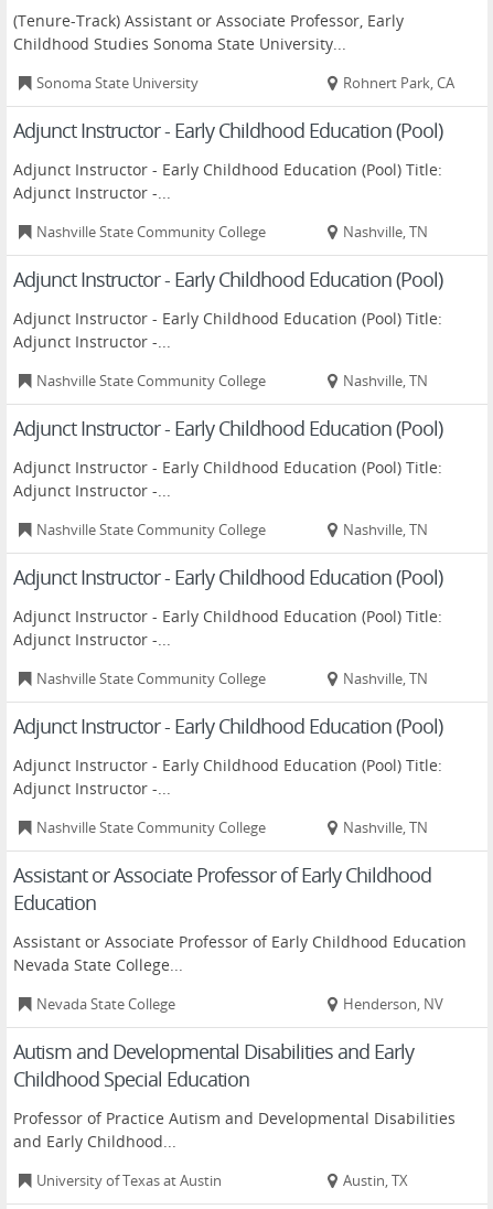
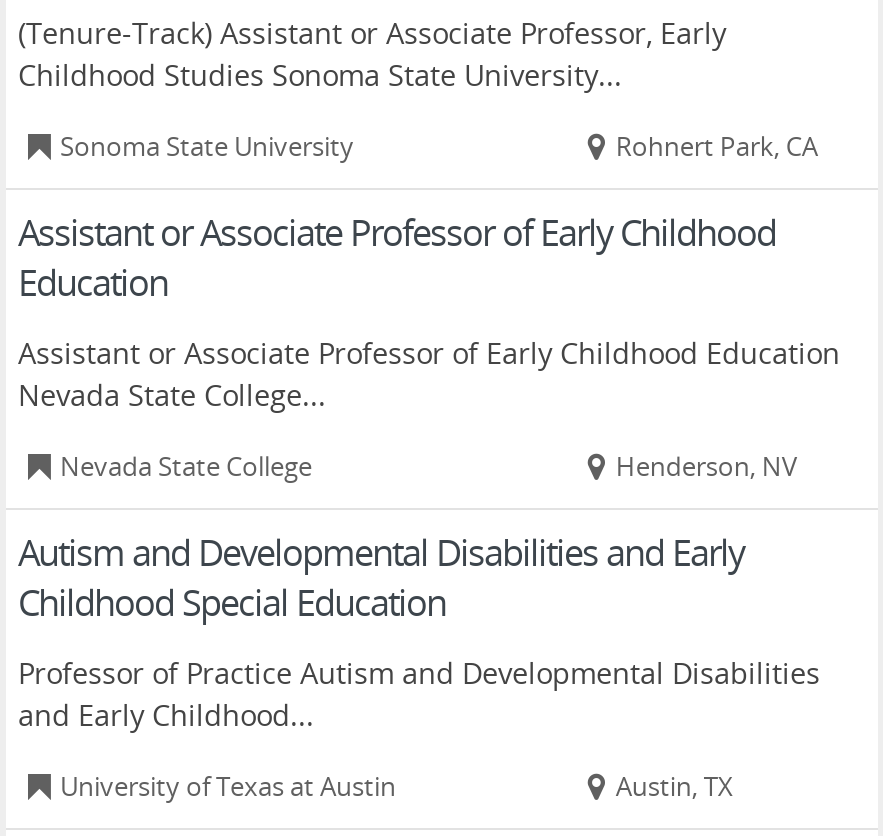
[13,117,442,837] Adjunct Instructor - Early Childhood Education (Pool) | Adjunct Instructor - Early Childhood Education (Pool) Title: | Adjunct Instructor -... | Nashville State Community College | Nashville, TN | Adjunct Instructor - Early Childhood Education (Pool) | Adjunct Instructor - Early Childhood Education (Pool) Title: | Adjunct Instructor -... | Nashville State Community College | Nashville, TN | Adjunct Instructor - Early Childhood Education (Pool) | Adjunct Instructor - Early Childhood Education (Pool) Title: | Adjunct Instructor -... | Nashville State Community College | Nashville, TN | Adjunct Instructor - Early Childhood Education (Pool) | Adjunct Instructor - Early Childhood Education (Pool) Title: | Adjunct Instructor -... | Nashville State Community College | Nashville, TN | Adjunct Instructor - Early Childhood Education (Pool) | Adjunct Instructor - Early Childhood Education (Pool) Title: | Adjunct Instructor -... | Nashville State Community College | Nashville, TN -> none

